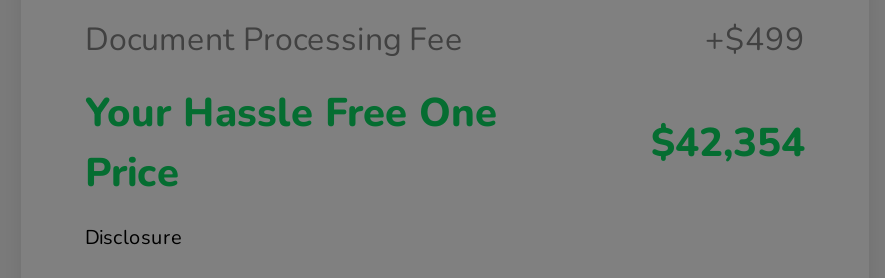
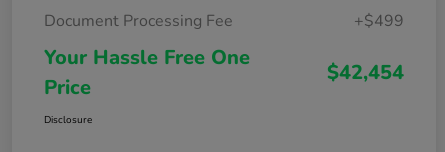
[651,116,805,170] $42,354 -> [327,59,404,86] $42,454

